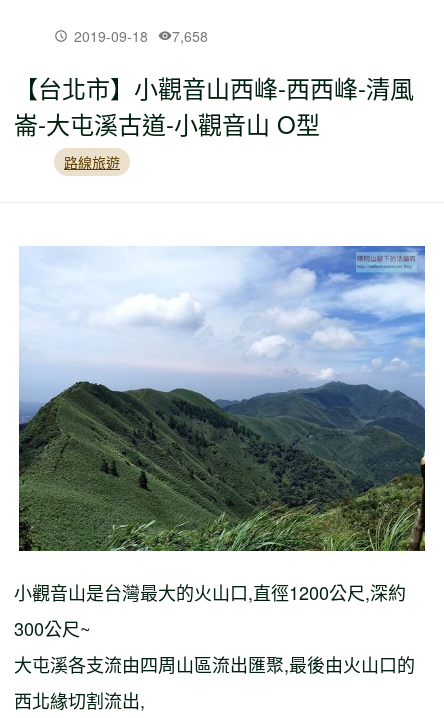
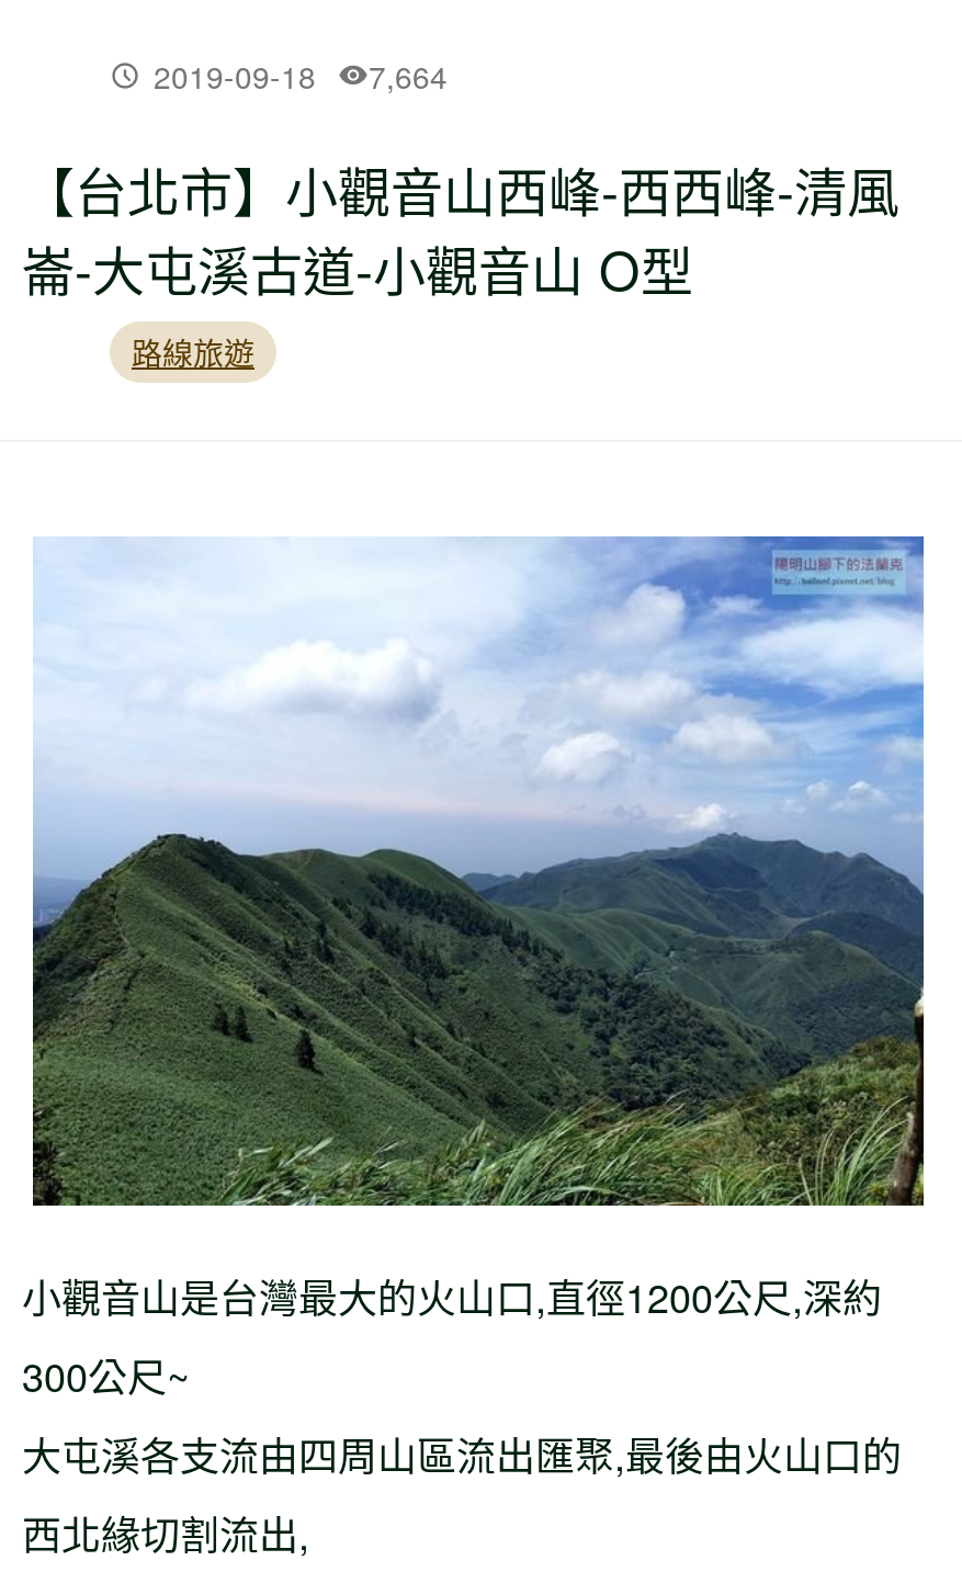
[172,26,208,46] 7,658 -> [369,54,448,98] 7,664

